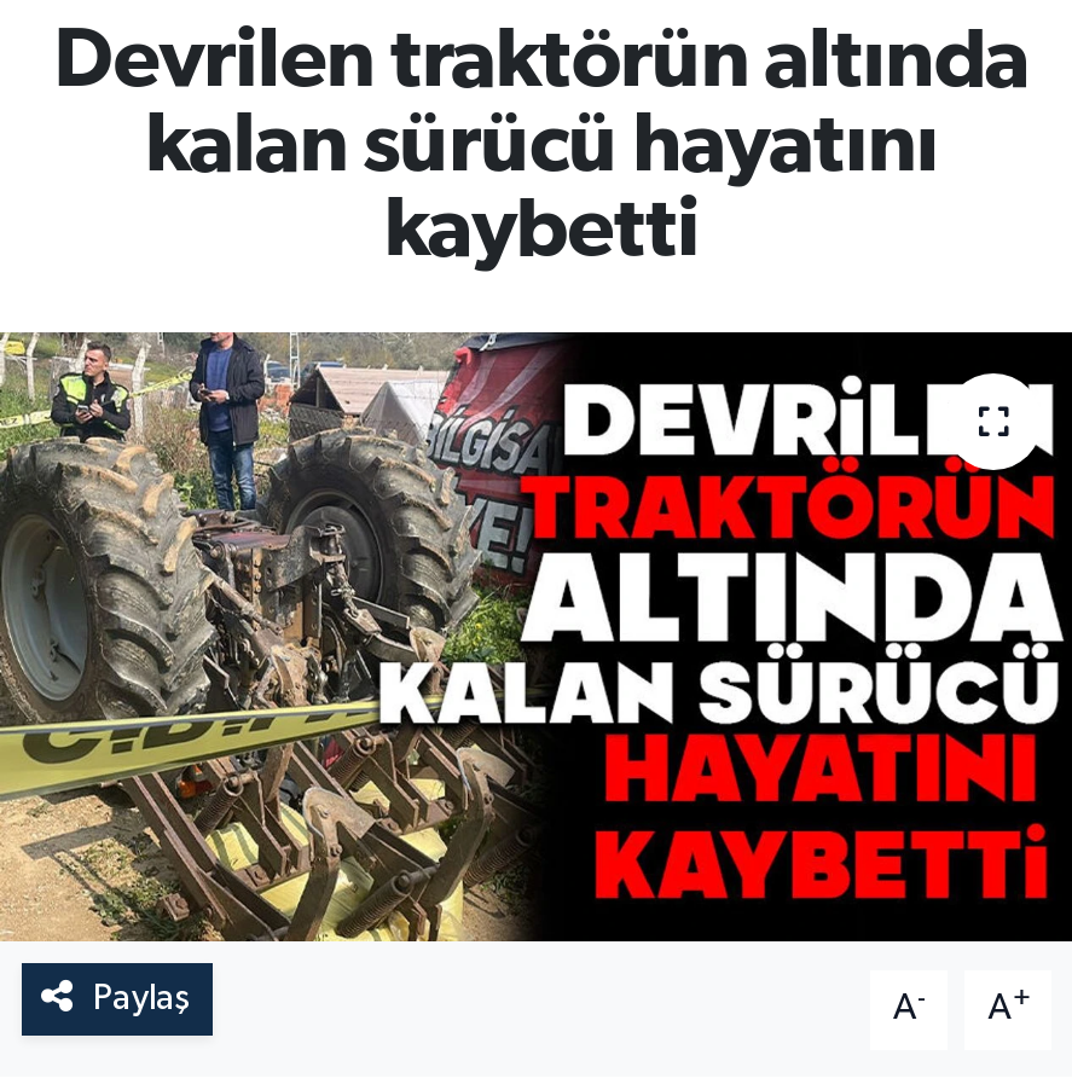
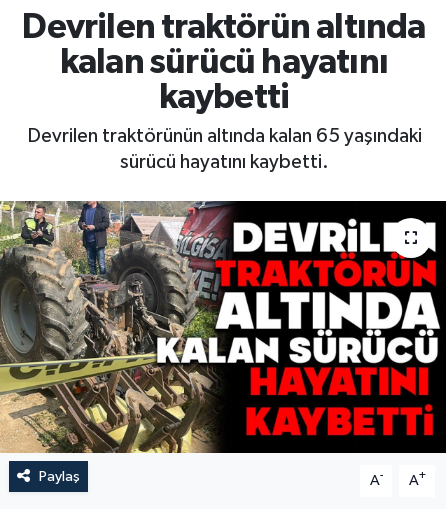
none -> [26,126,421,172] Devrilen traktörünün altında kalan 65 yaşındaki | sürücü hayatını kaybetti.

